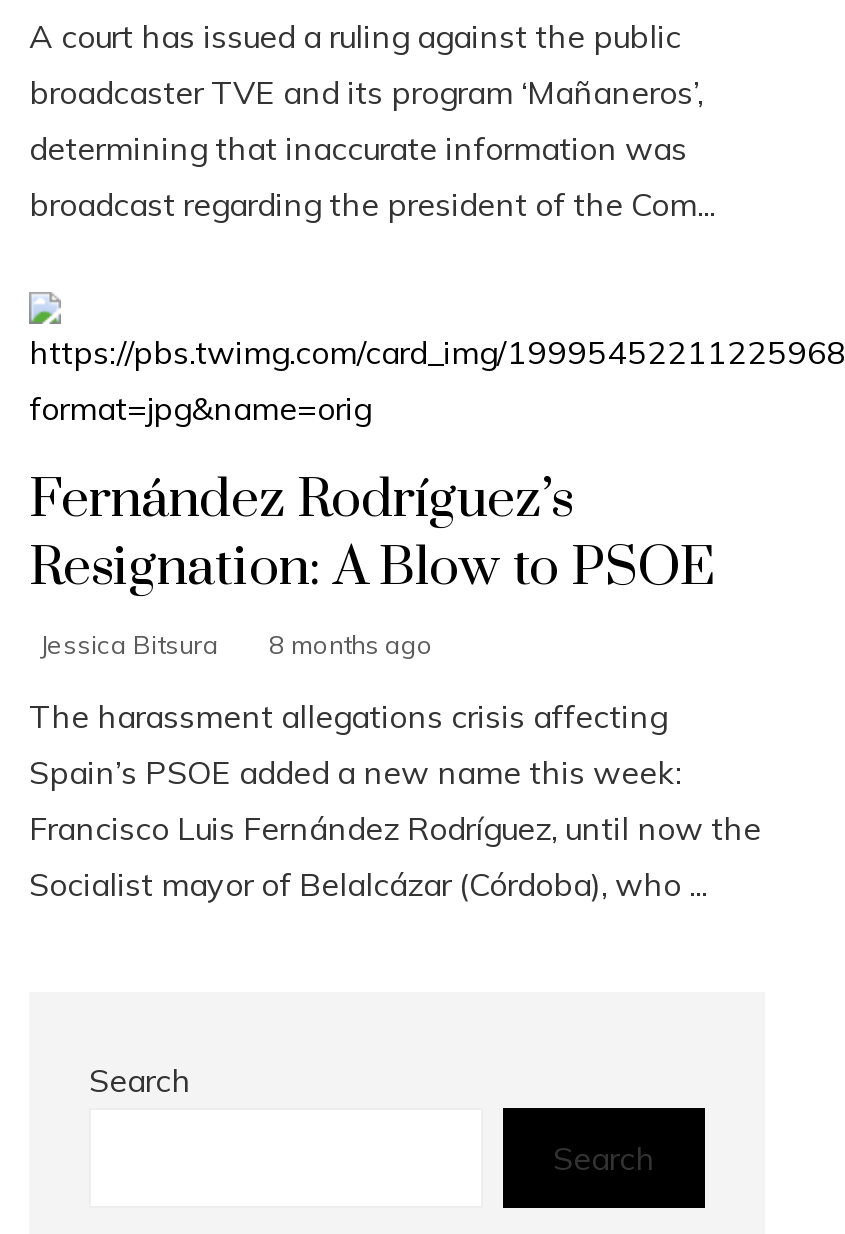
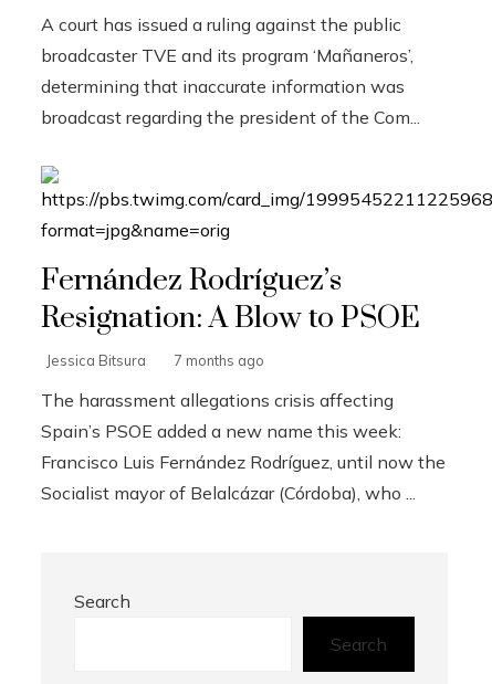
[39,628,433,660] Jessica Bitsura 8 months ago -> [46,351,264,369] Jessica Bitsura 7 months ago

